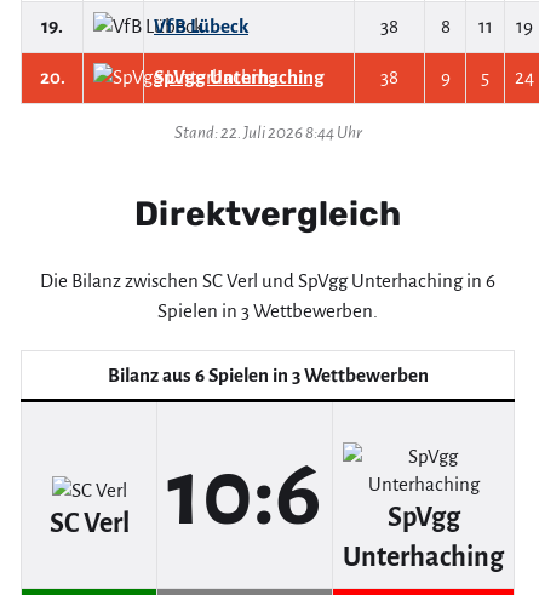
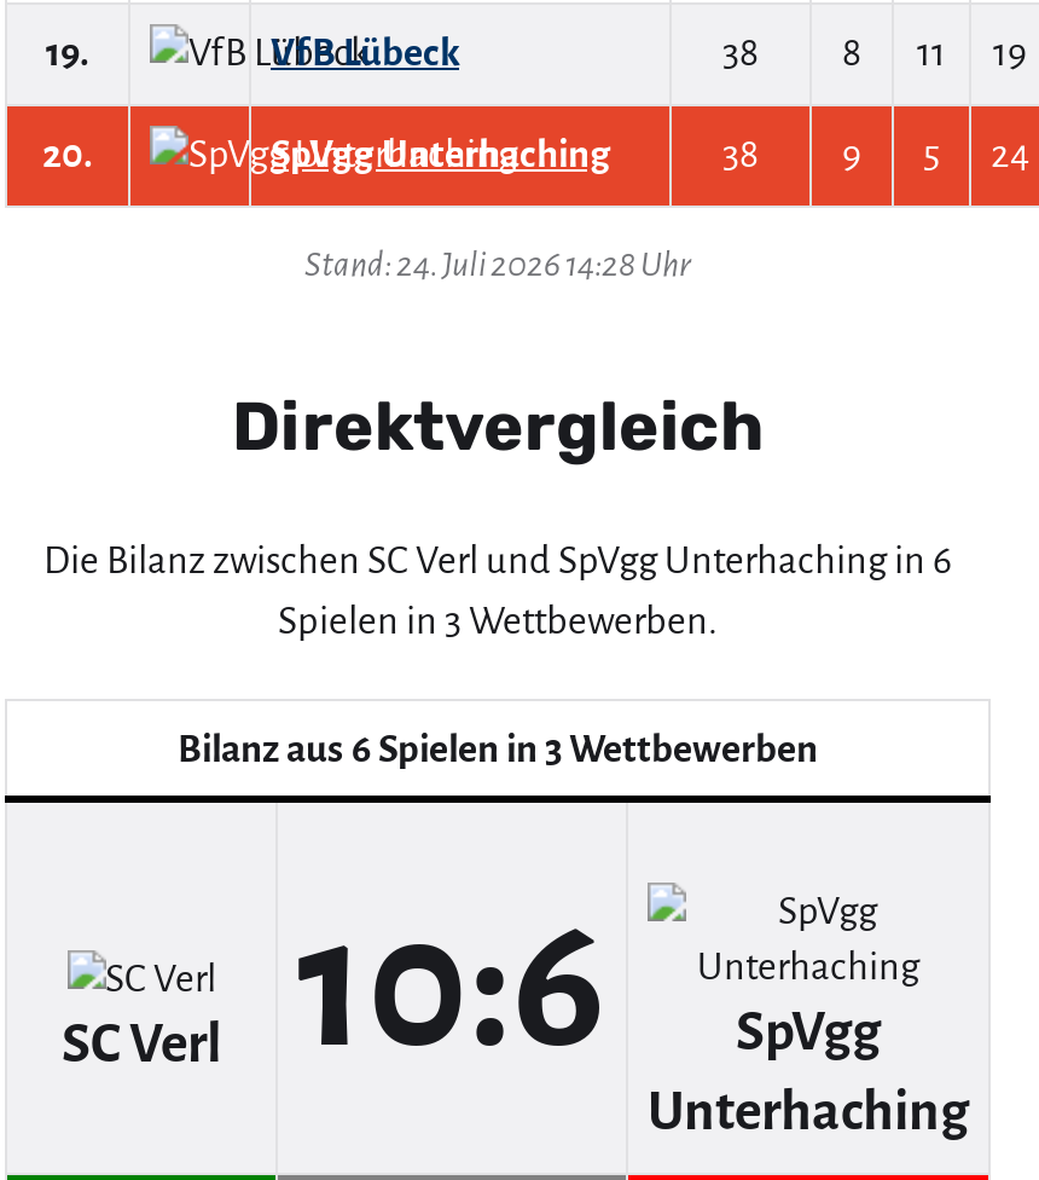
[174,124,362,142] Stand: 22. Juli 2026 8:44 Uhr -> [304,247,691,283] Stand: 24. Juli 2026 14:28 Uhr

